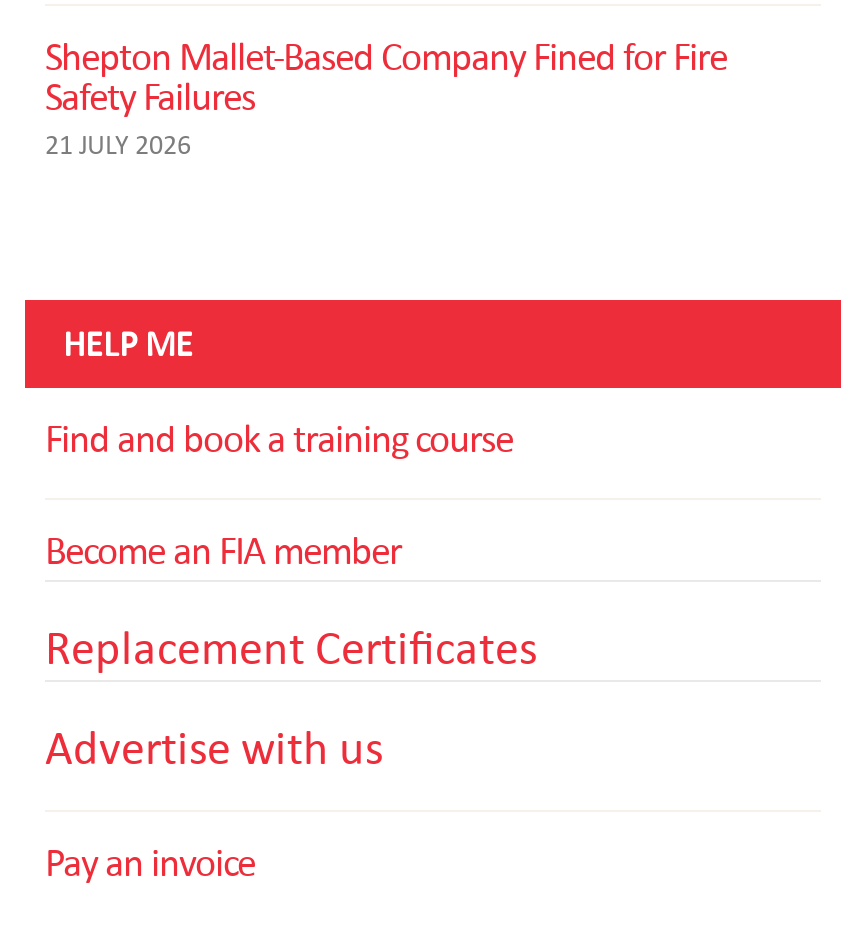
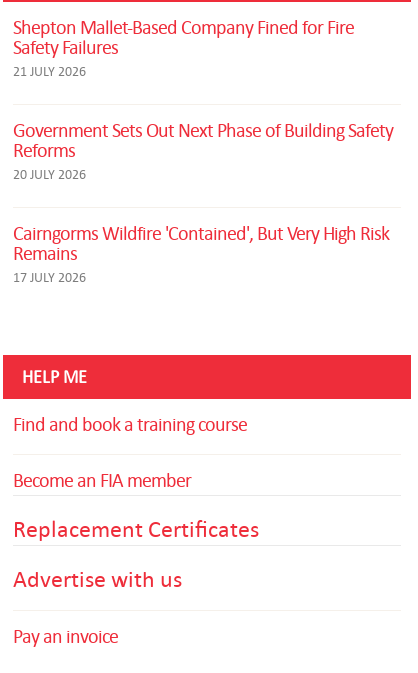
none -> [13,118,393,285] Government Sets Out Next Phase of Building Safety | Reforms | 20 JULY 2026 | Cairngorms Wildfire 'Contained', But Very High Risk | Remains | 17 JULY 2026

